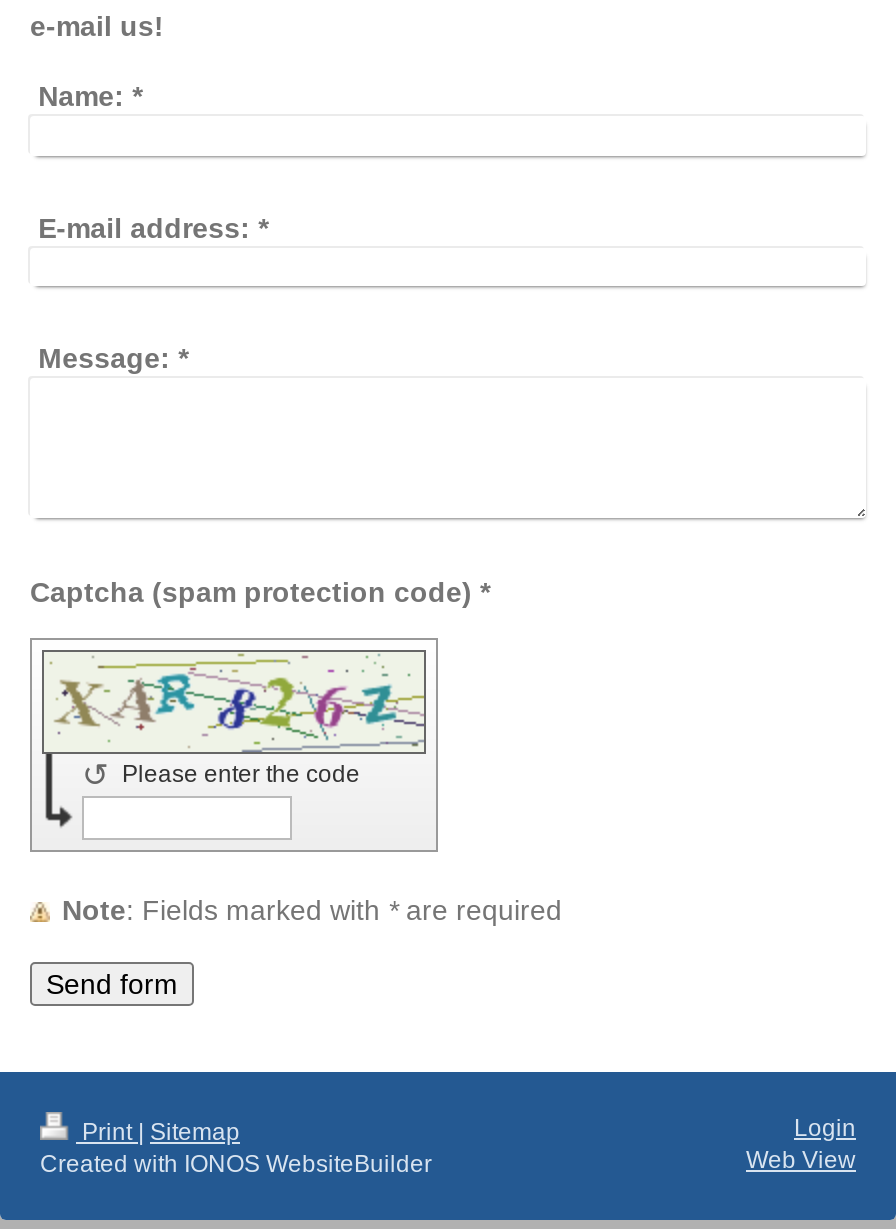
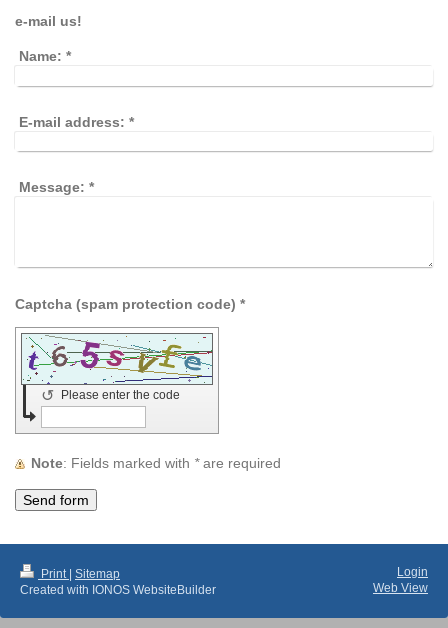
[54,654,424,750] [image] -> [26,335,213,385] [image]

